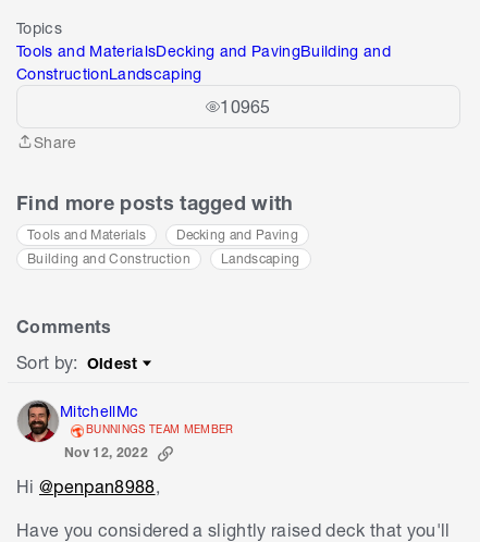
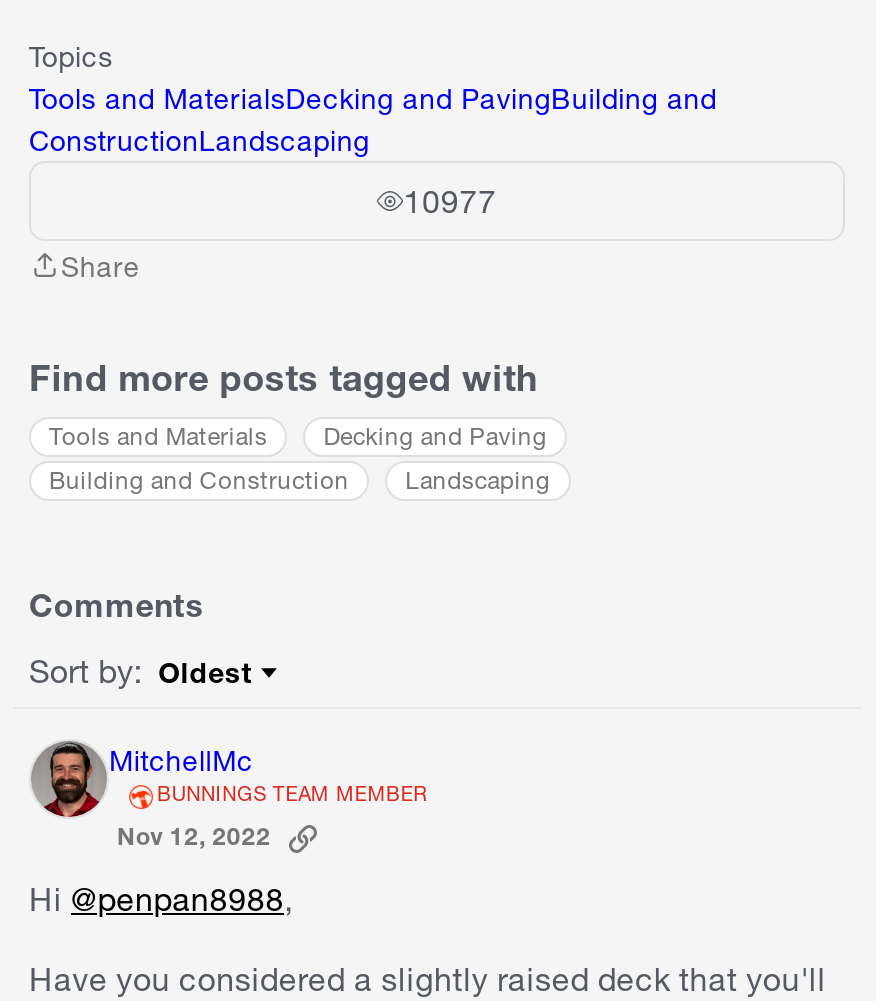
[220,96,271,117] 10965 -> [403,182,497,220] 10977

